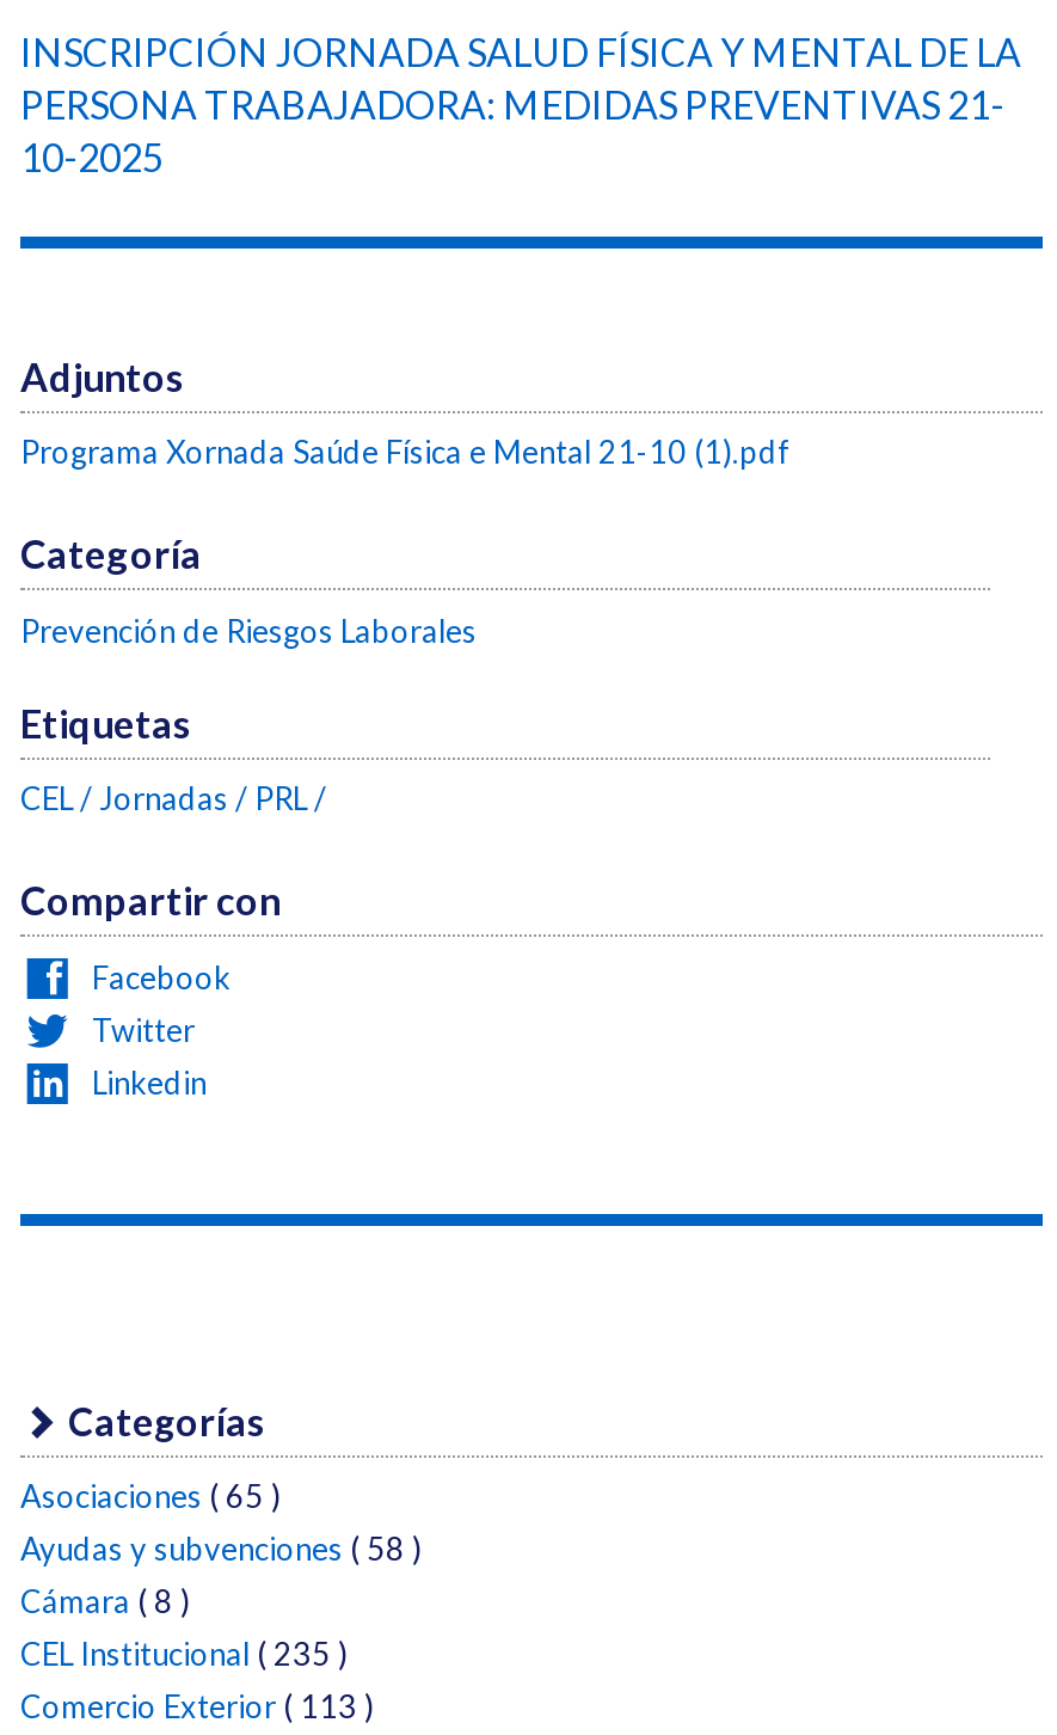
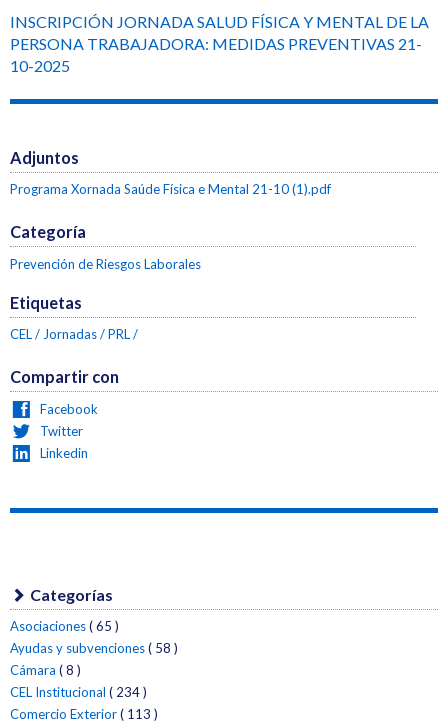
[20,1635,348,1673] CEL Institucional ( 235 ) -> [10,684,147,700] CEL Institucional ( 234 )

